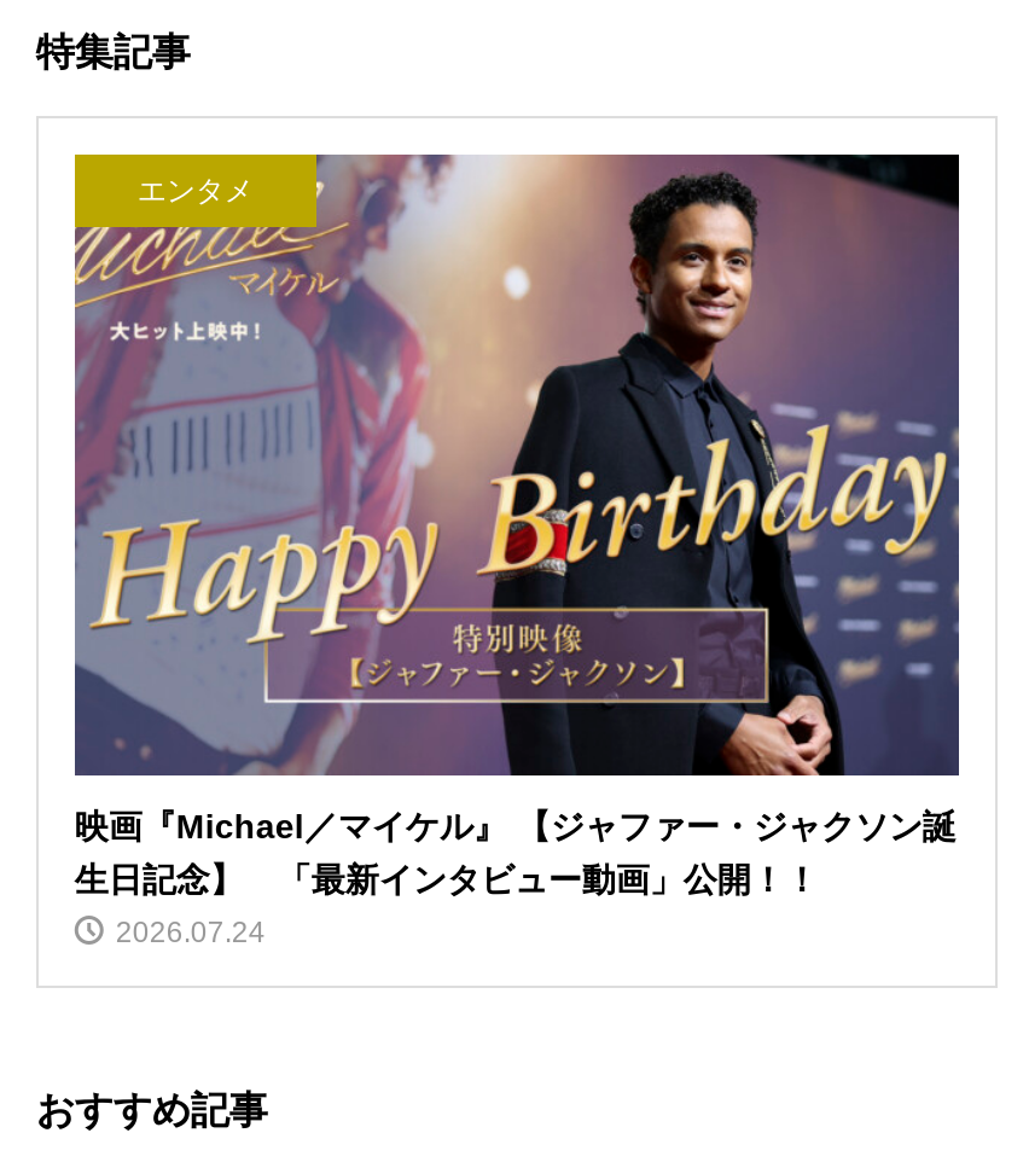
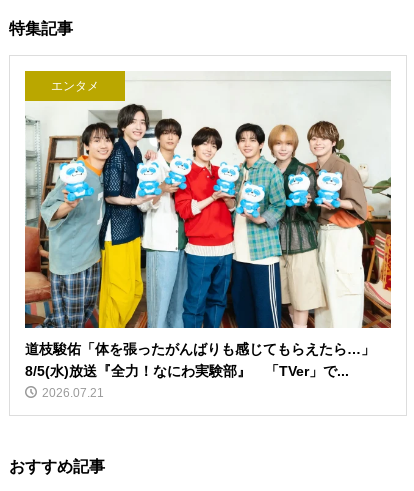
[72,152,961,948] [image] | 映画『Michael／マイケル』 【ジャファー・ジャクソン誕 | 生日記念】 「最新インタビュー動画」公開！！ | 2026.07.24 -> [24,71,392,400] [image] | 道枝駿佑「体を張ったがんばりも感じてもらえたら…」 | 8/5(水)放送『全力！なにわ実験部』 「TVer」で... | 2026.07.21

